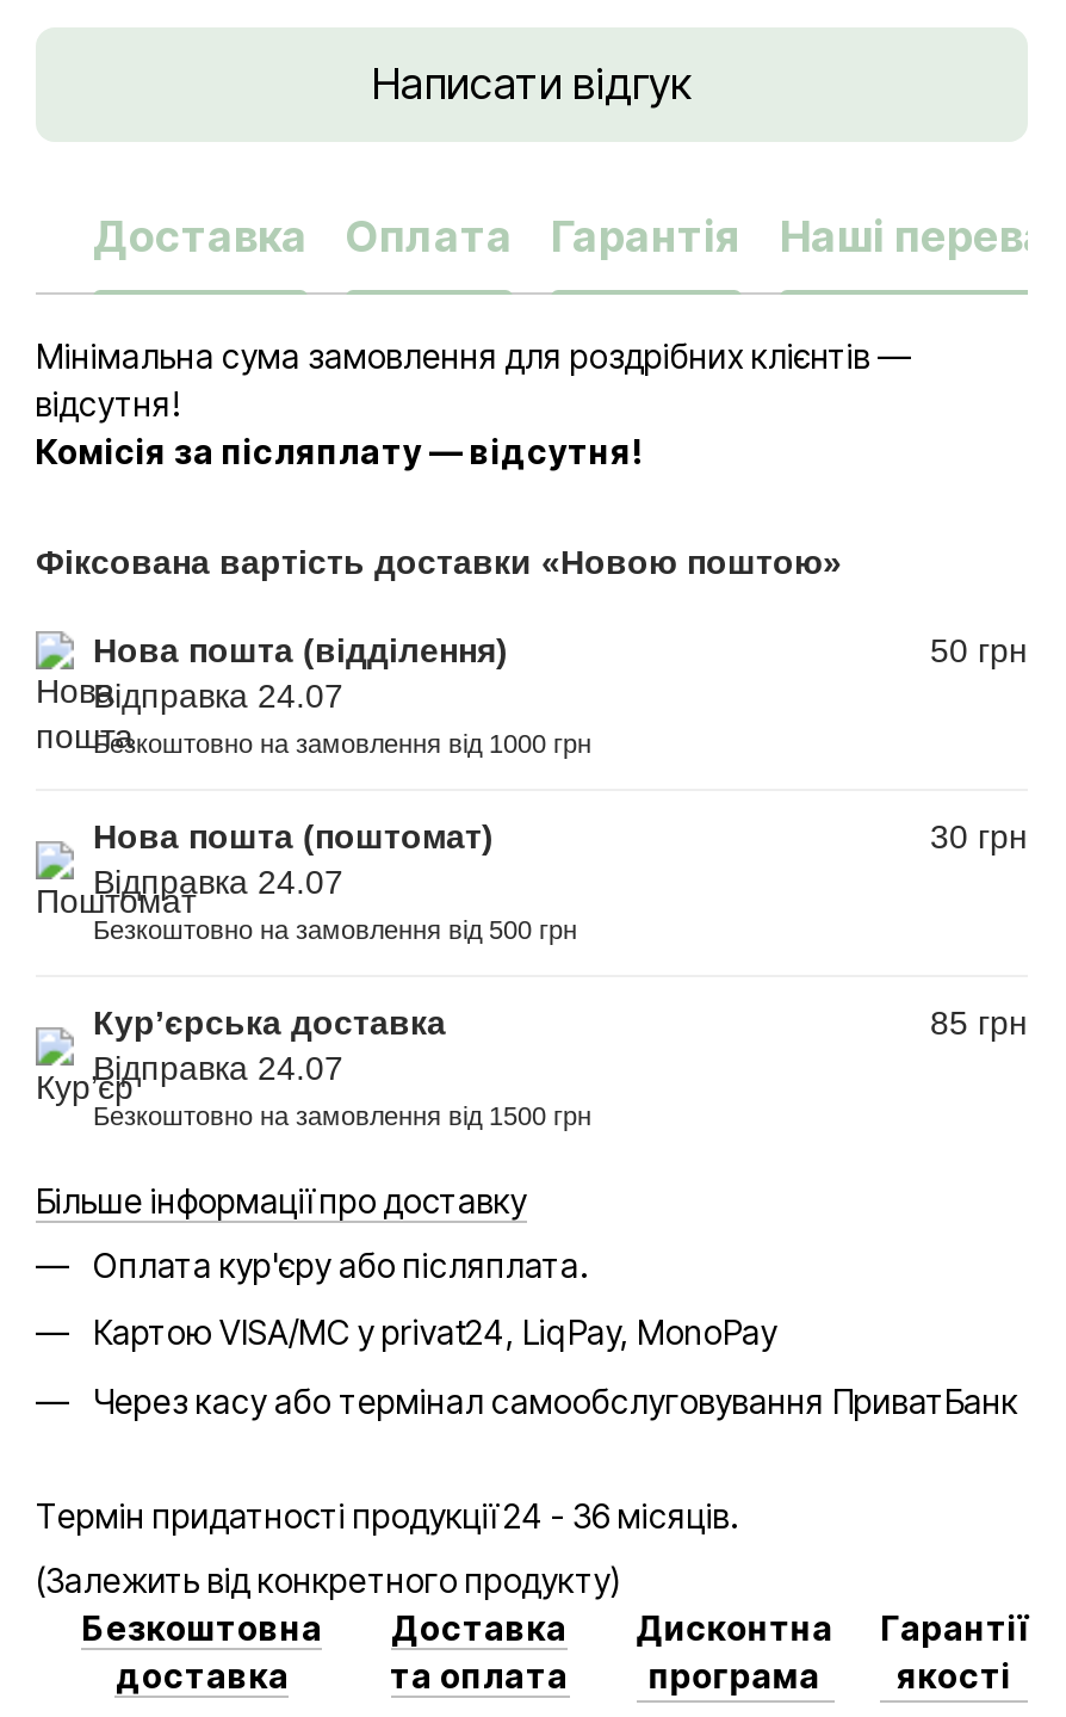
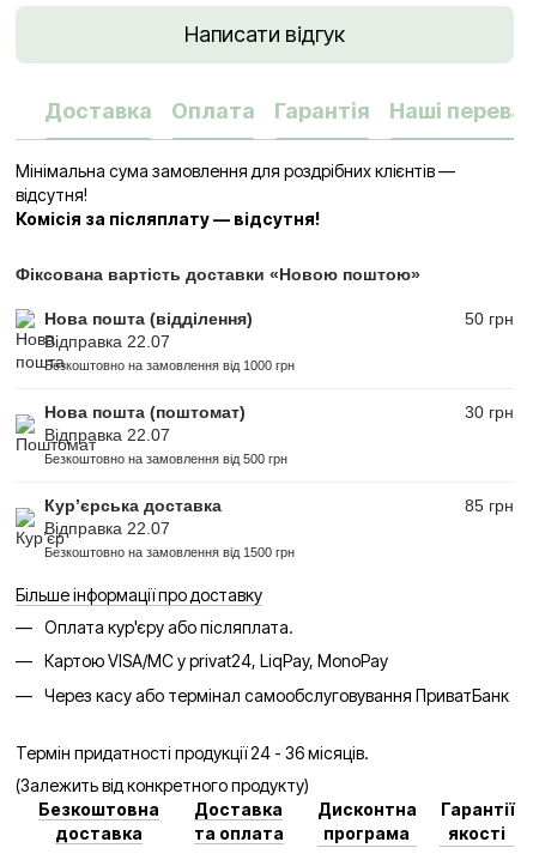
[93,676,343,714] Відправка 24.07 -> [44,332,170,351] Відправка 22.07
[93,862,343,901] Відправка 24.07 -> [44,425,170,444] Відправка 22.07
[93,1049,343,1087] Відправка 24.07 -> [44,519,170,538] Відправка 22.07

